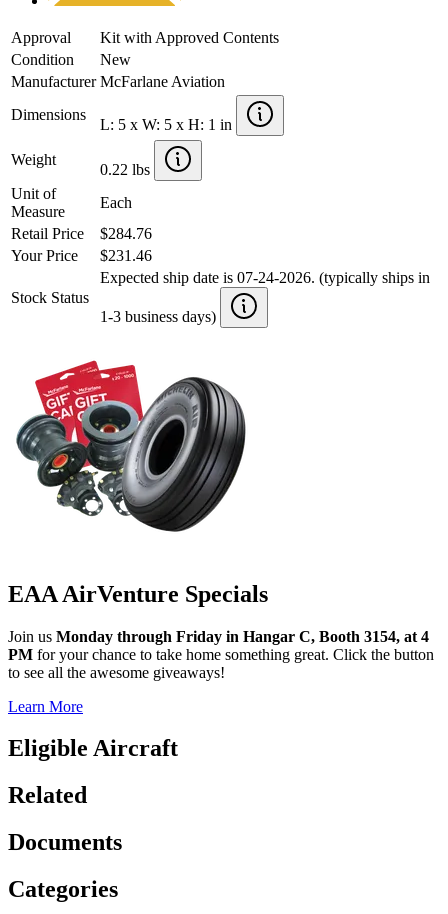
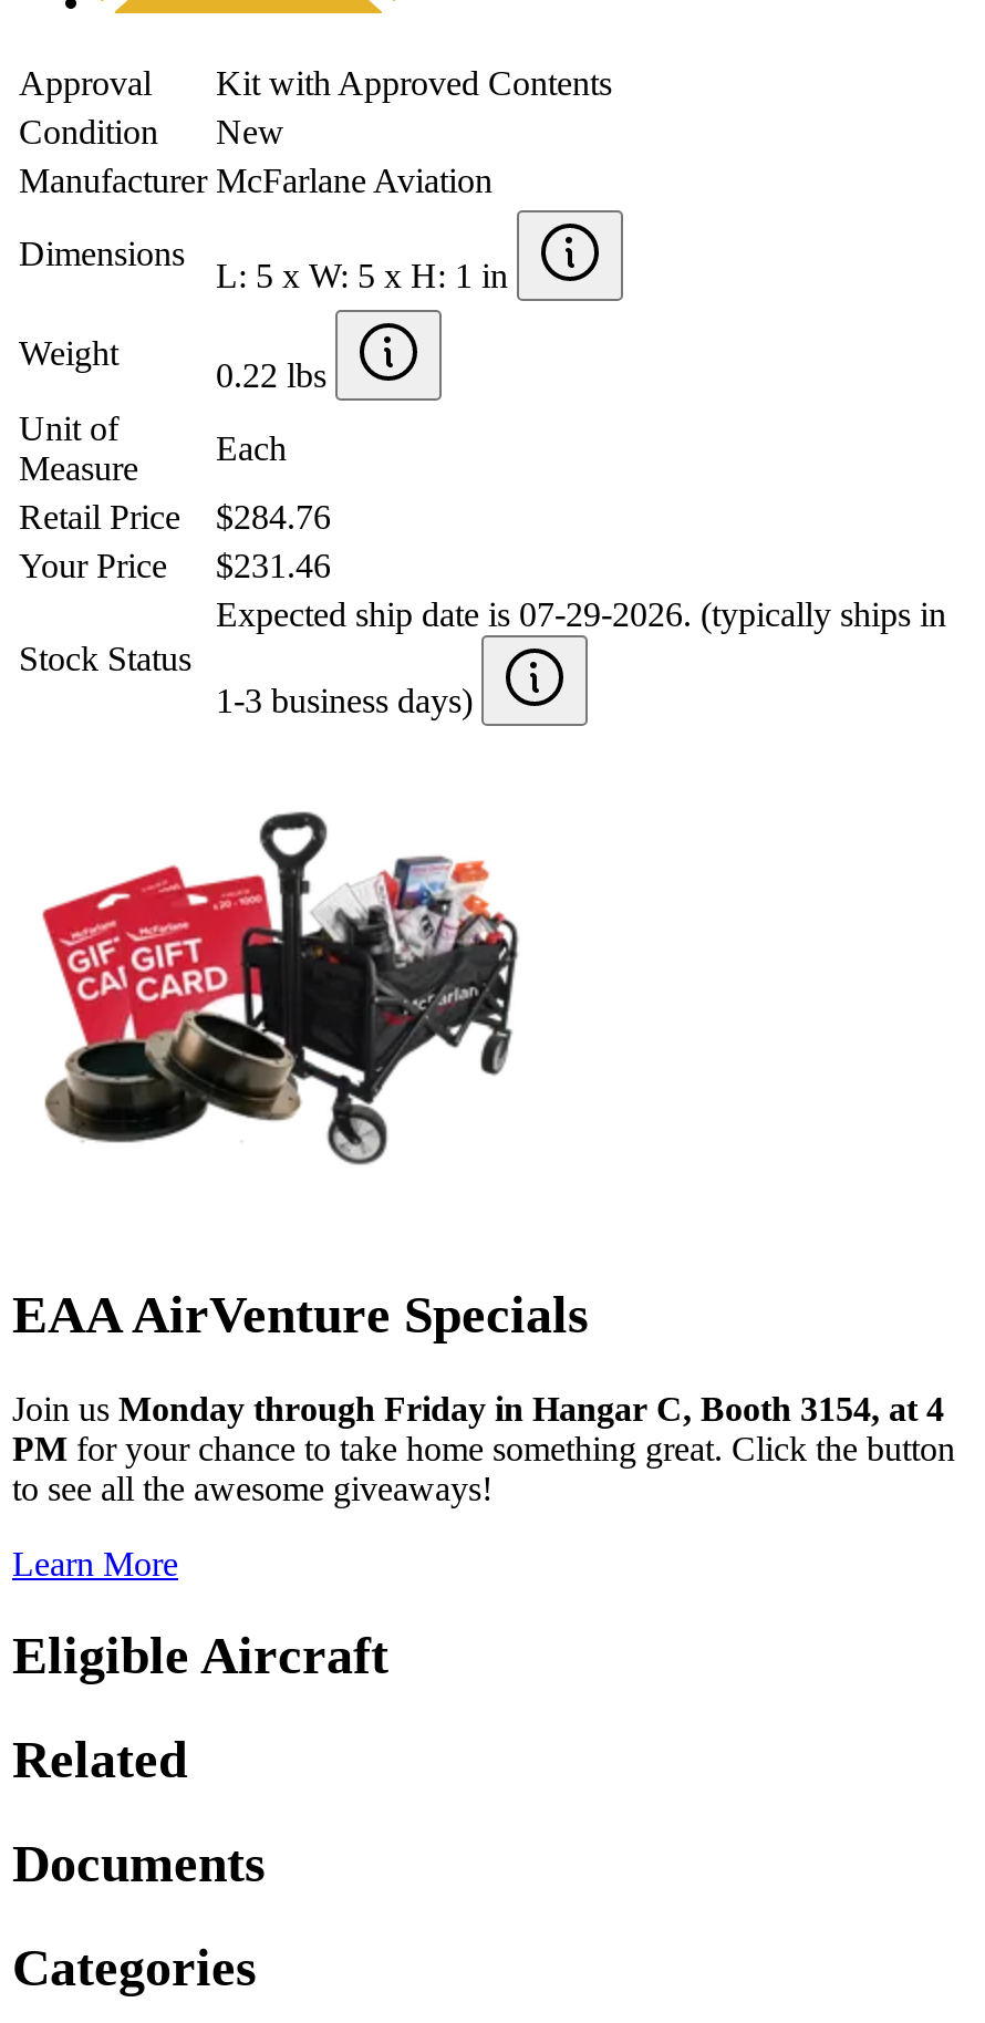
[100,269,430,286] Expected ship date is 07-24-2026. (typically ships in -> [216,595,946,633] Expected ship date is 07-29-2026. (typically ships in
[15,360,247,533] [image] -> [30,799,539,1178] [image]

